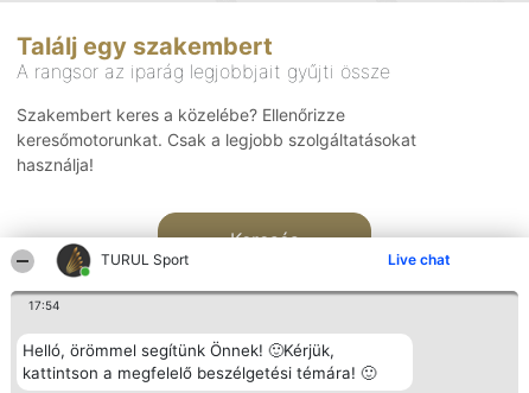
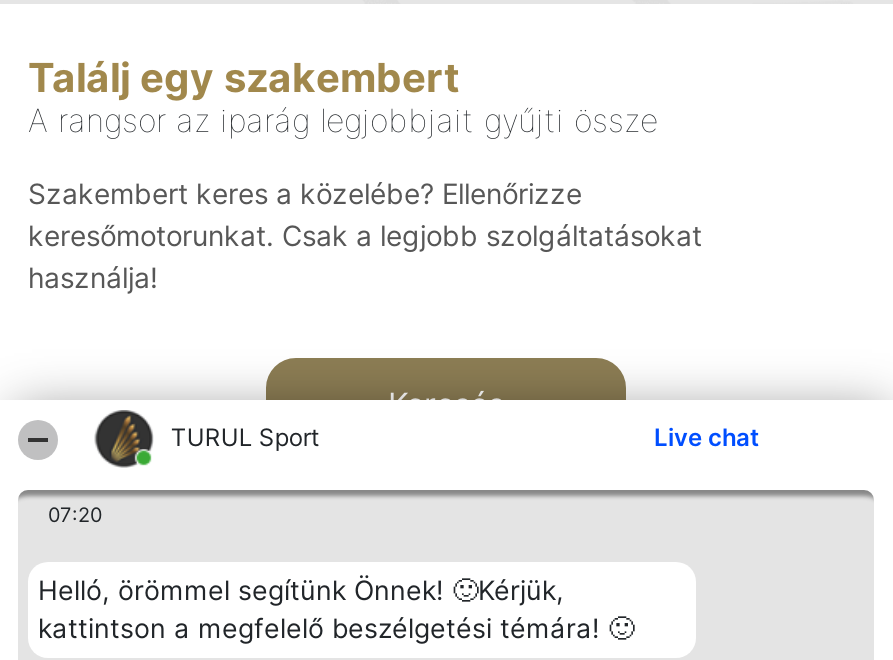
[28,298,59,312] 17:54 -> [48,502,102,526] 07:20

